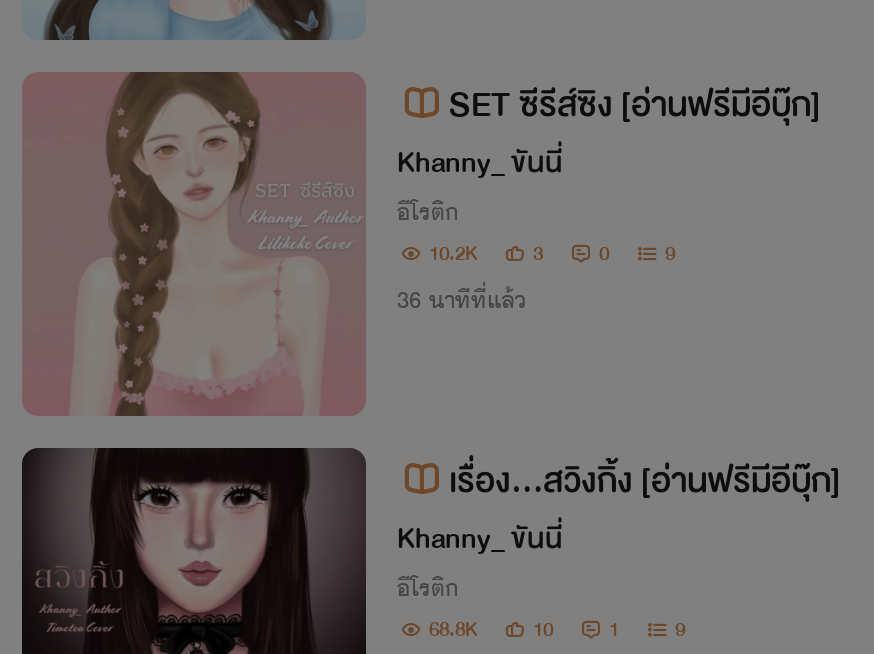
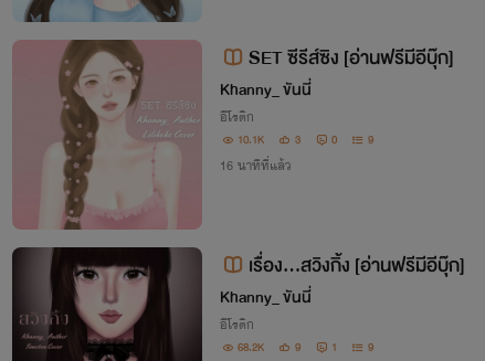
[429,236,675,272] 10.2K 3 0 9 -> [237,130,373,150] 10.1K 3 0 9
[397,280,527,320] 36 นาทีที่แล้ว -> [219,155,291,177] 16 นาทีที่แล้ว
[429,612,553,648] 68.8K | 10 -> [237,338,300,358] 68.2K | 9

